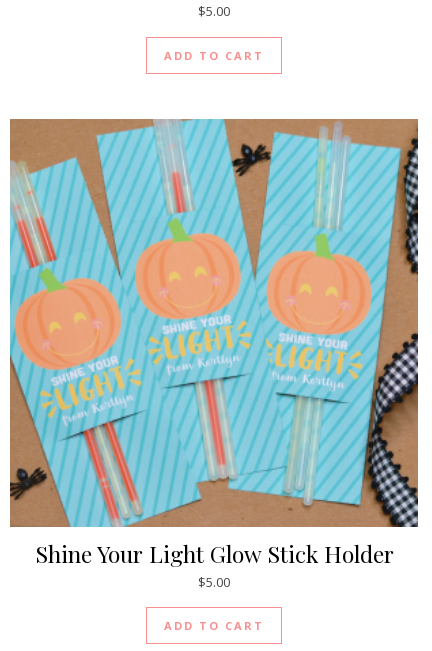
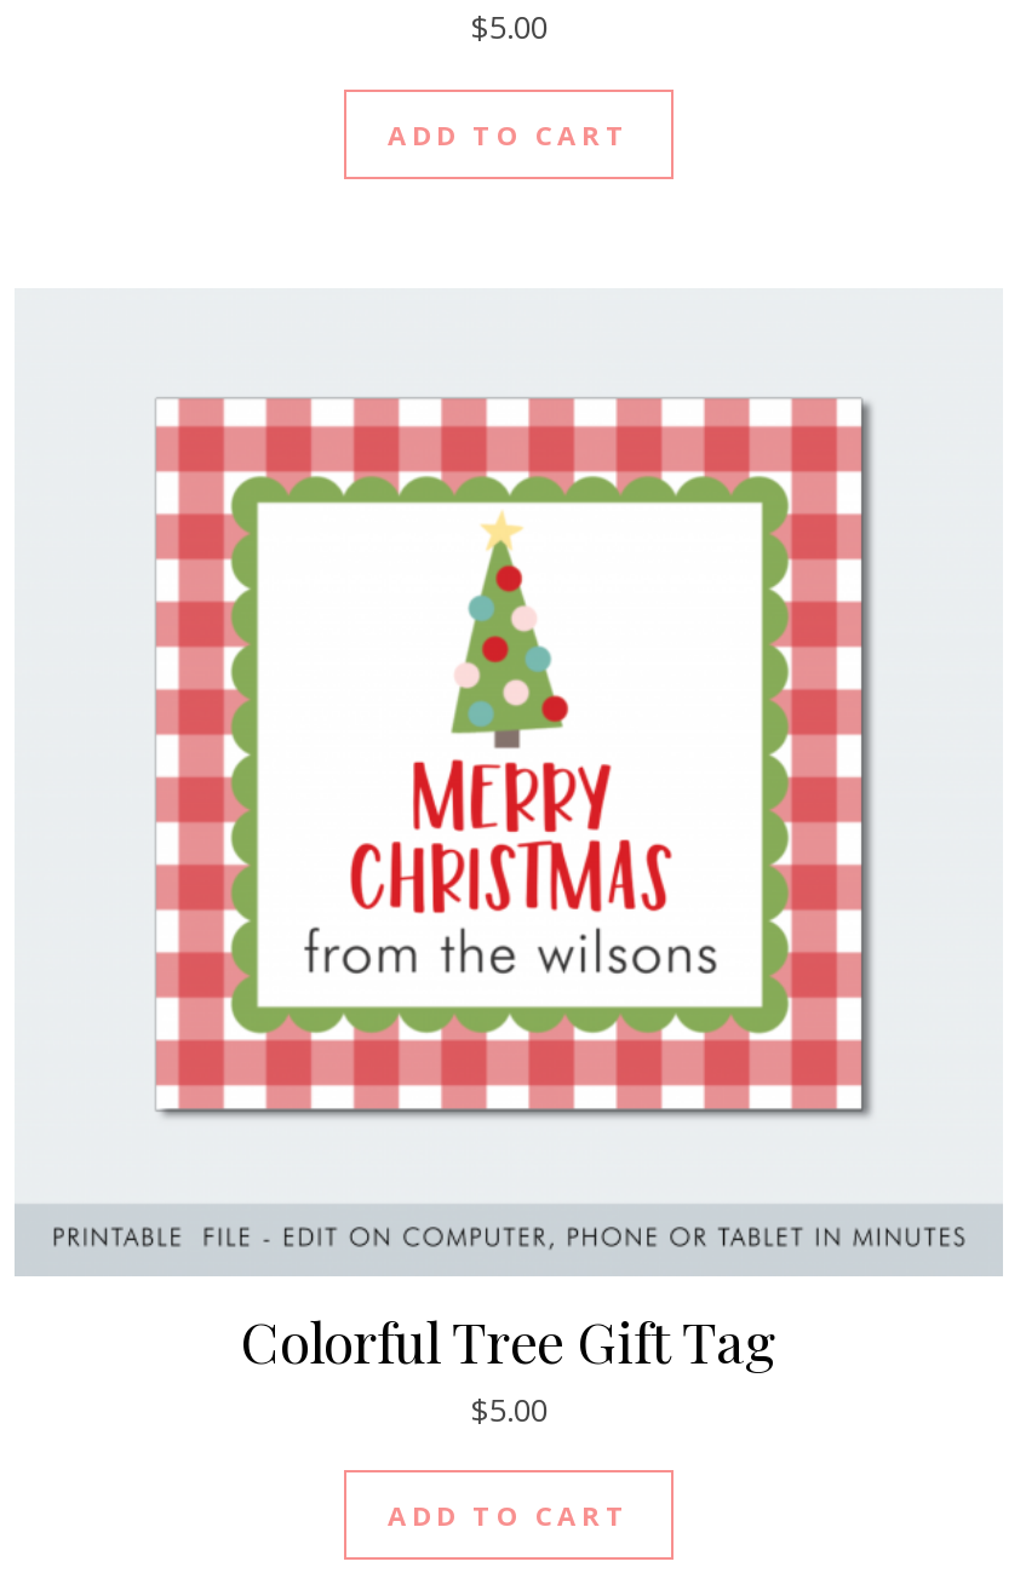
[9,118,419,569] [image] | Shine Your Light Glow Stick Holder -> [15,288,1003,1377] [image] | Colorful Tree Gift Tag

